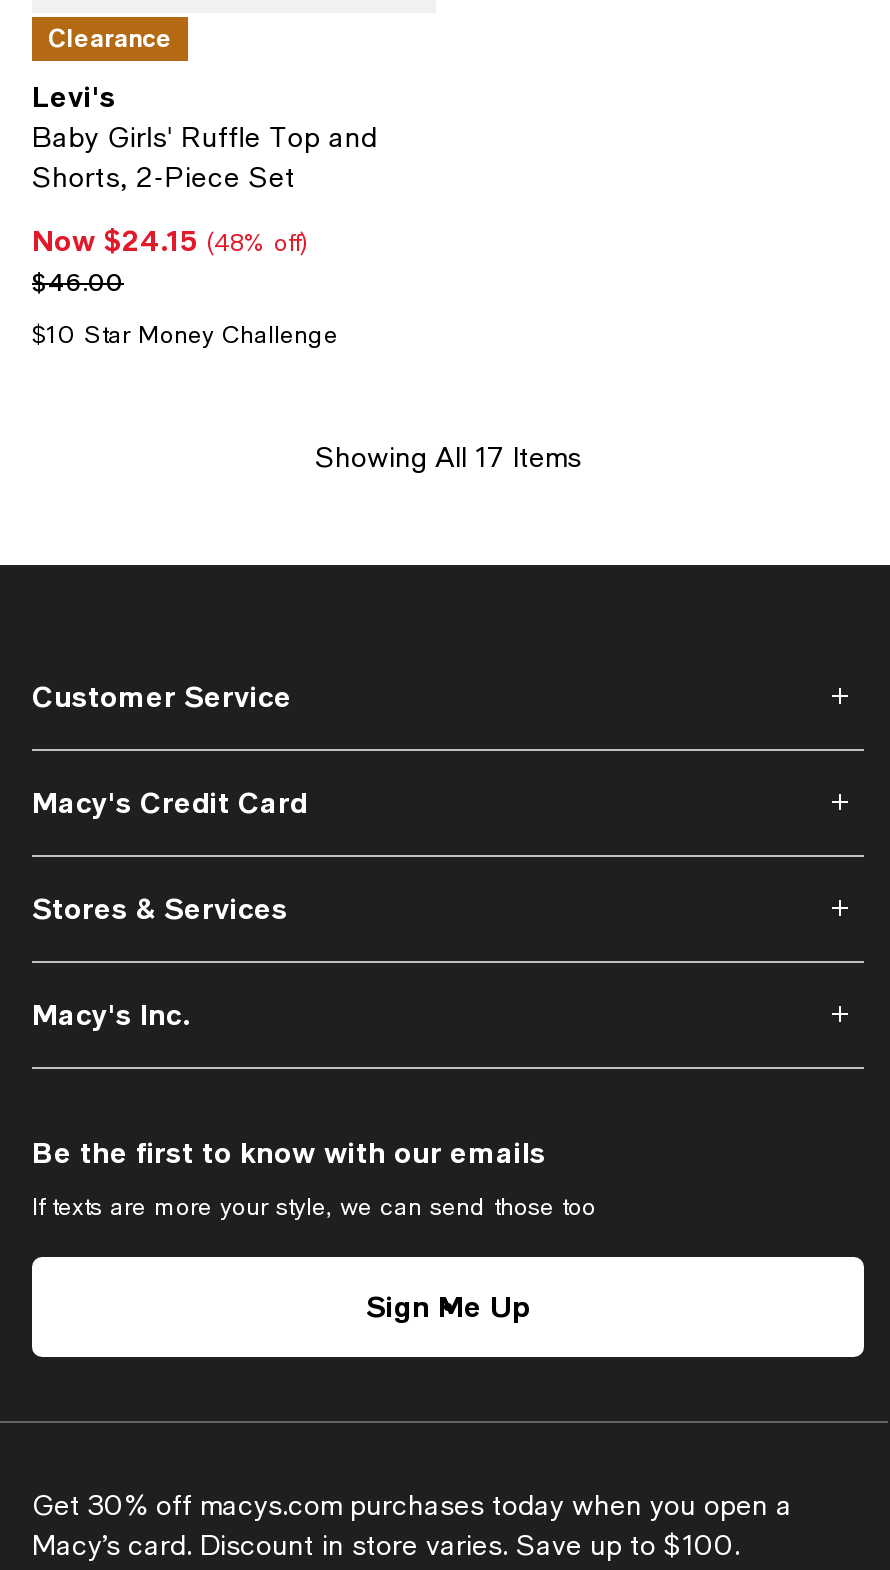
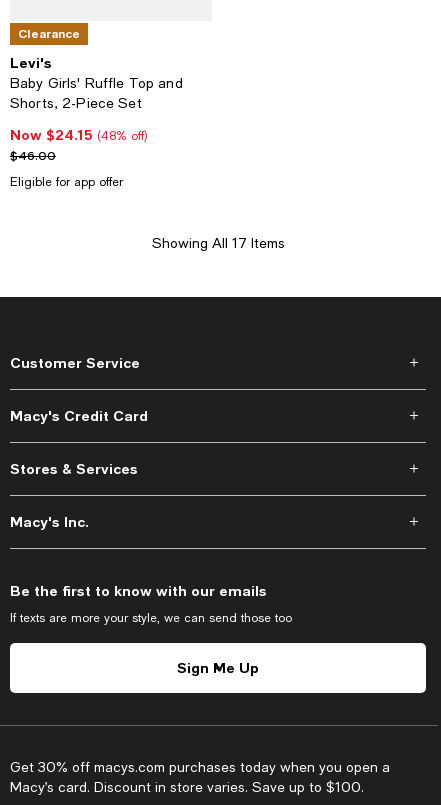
[32,320,338,348] $10 Star Money Challenge -> [10,175,123,189] Eligible for app offer

